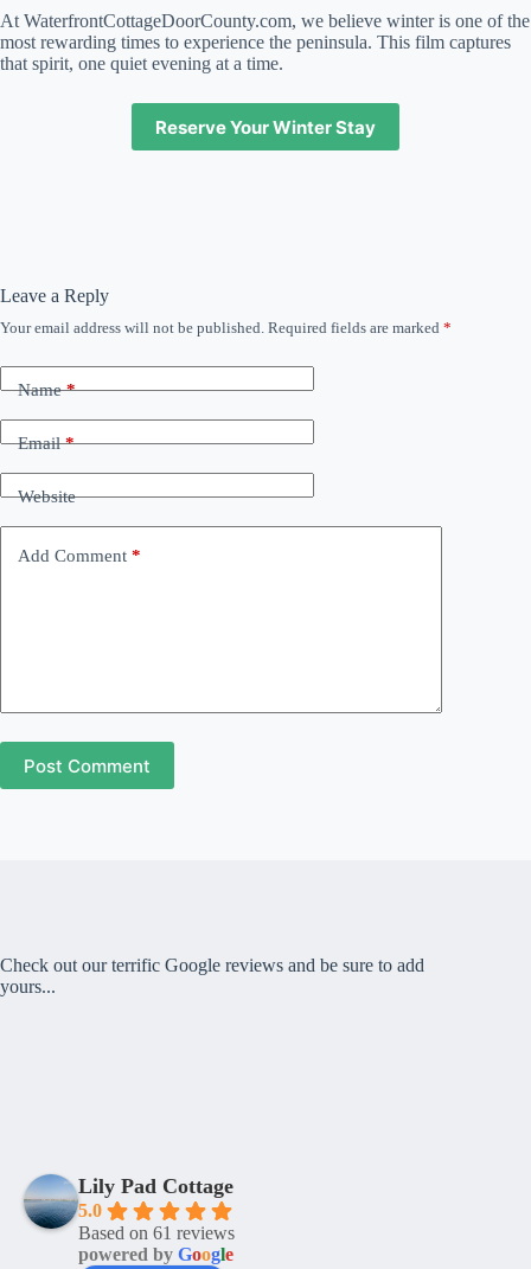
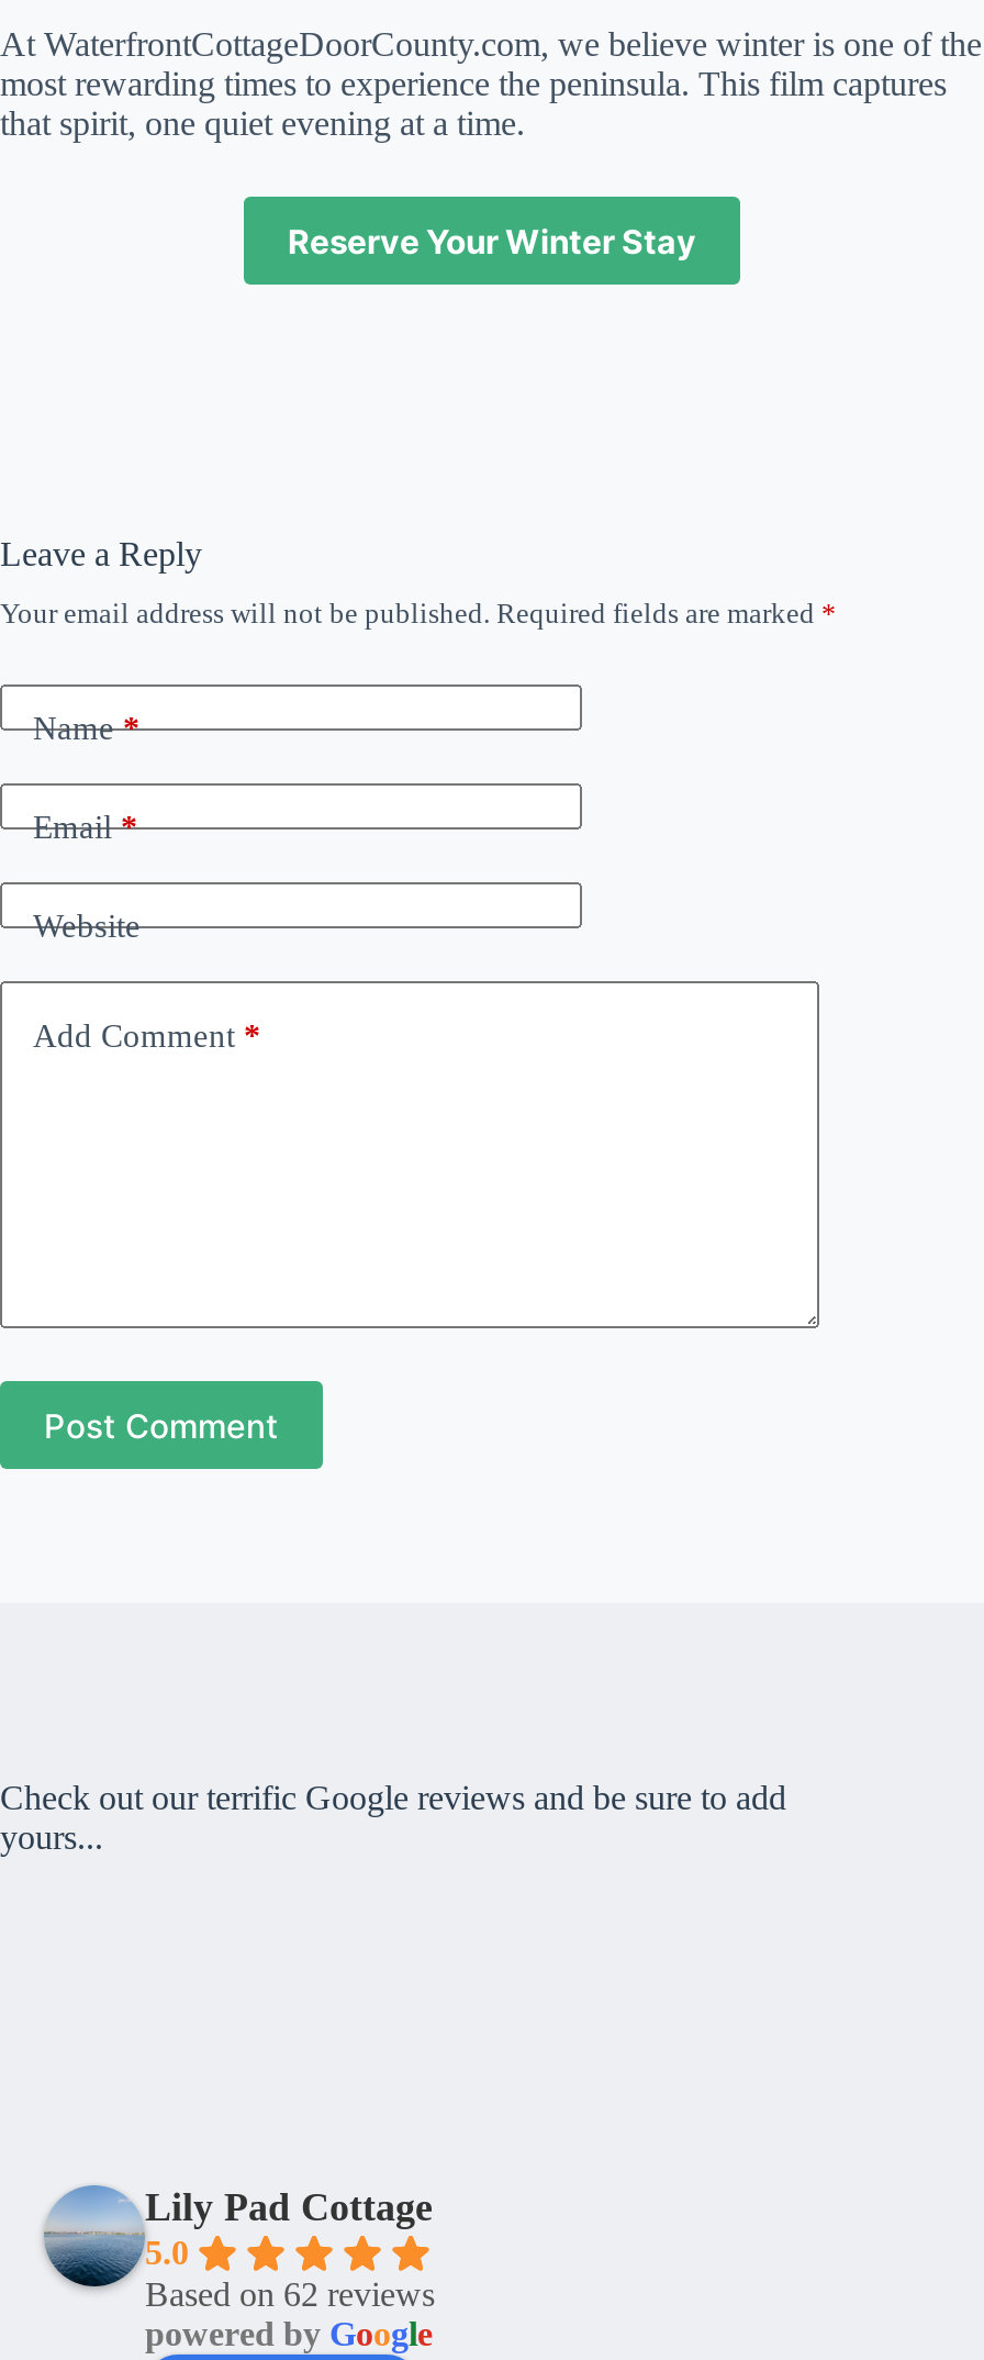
[78,1223,235,1243] Based on 61 reviews -> [145,2274,435,2311] Based on 62 reviews

